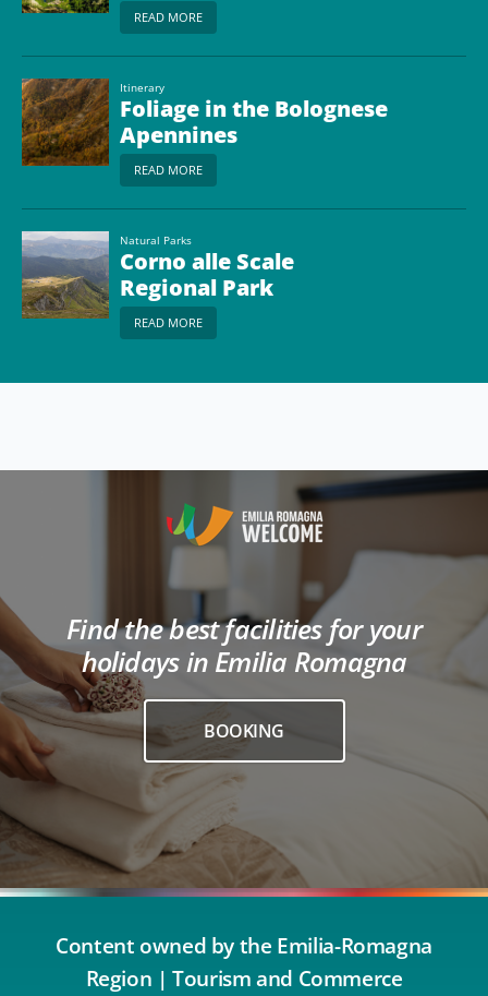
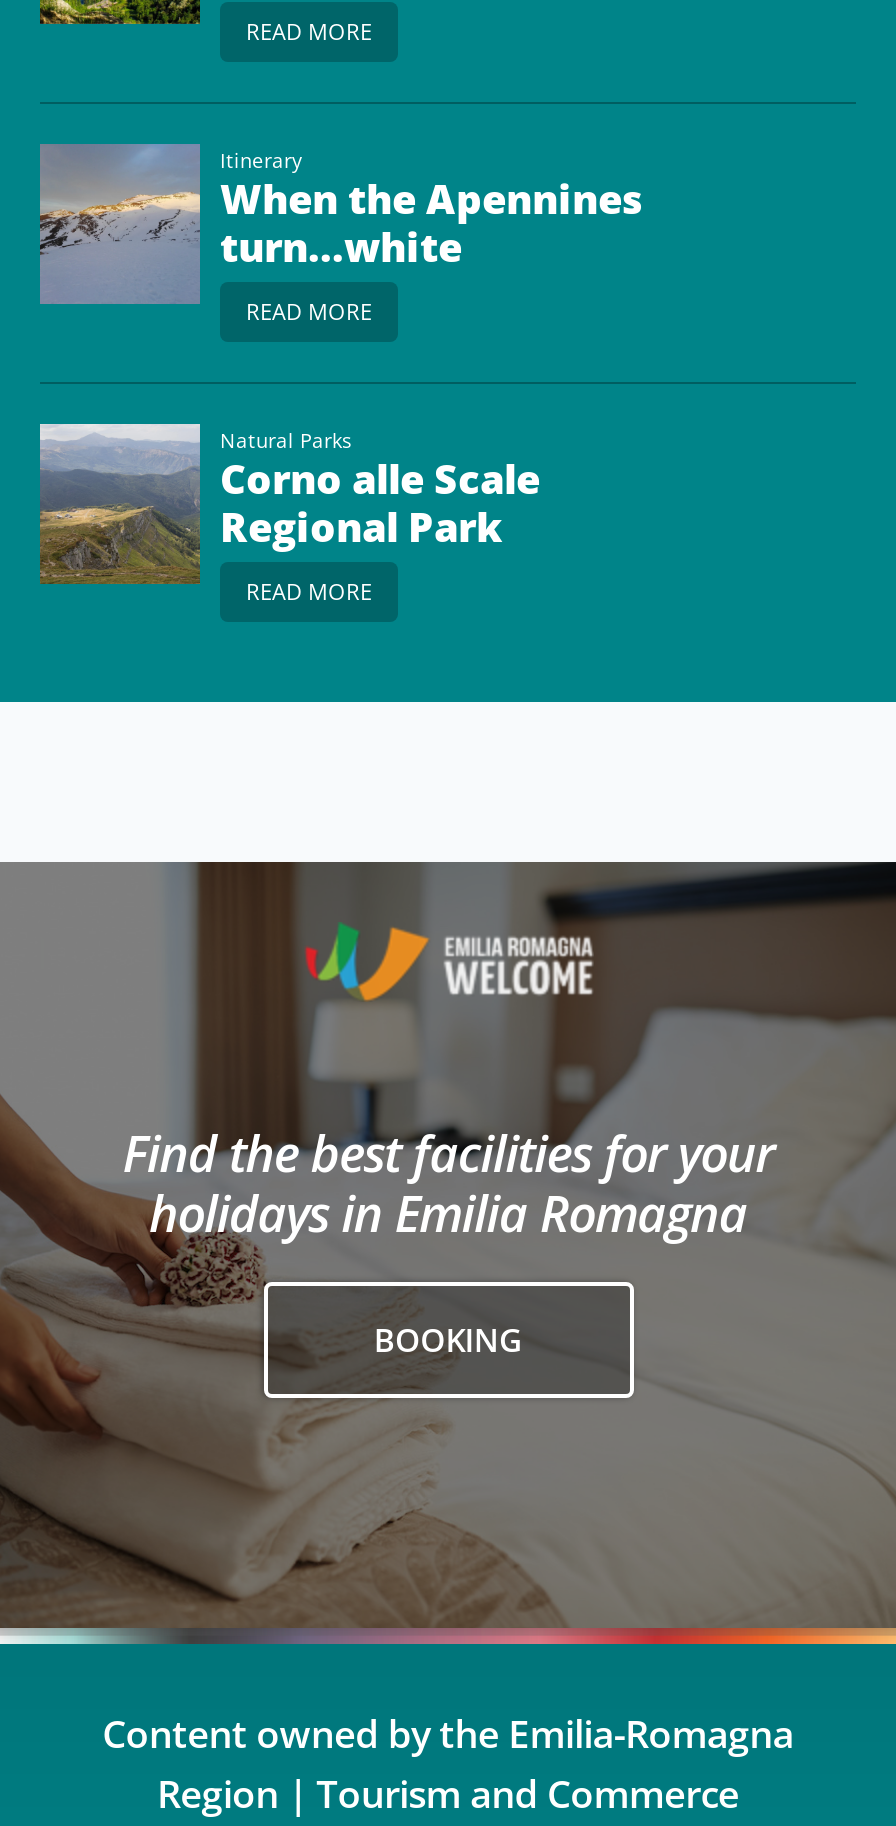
[21,77,388,167] [image] | Foliage in the Bolognese | Apennines -> [38,142,642,306] [image] | When the Apennines | turn...white

